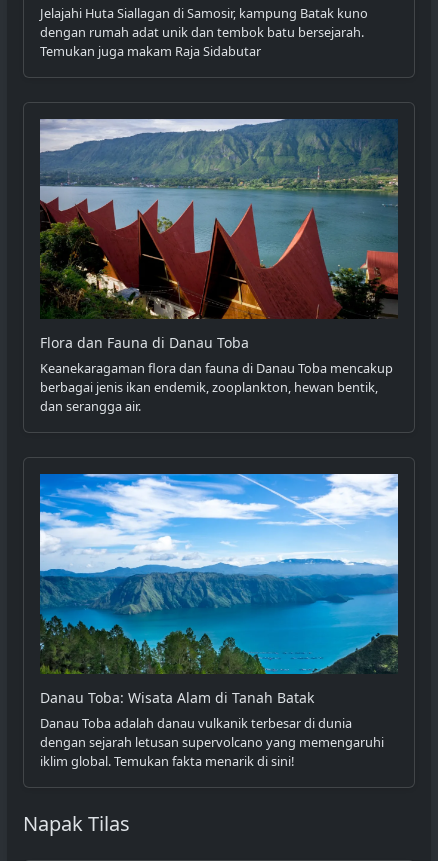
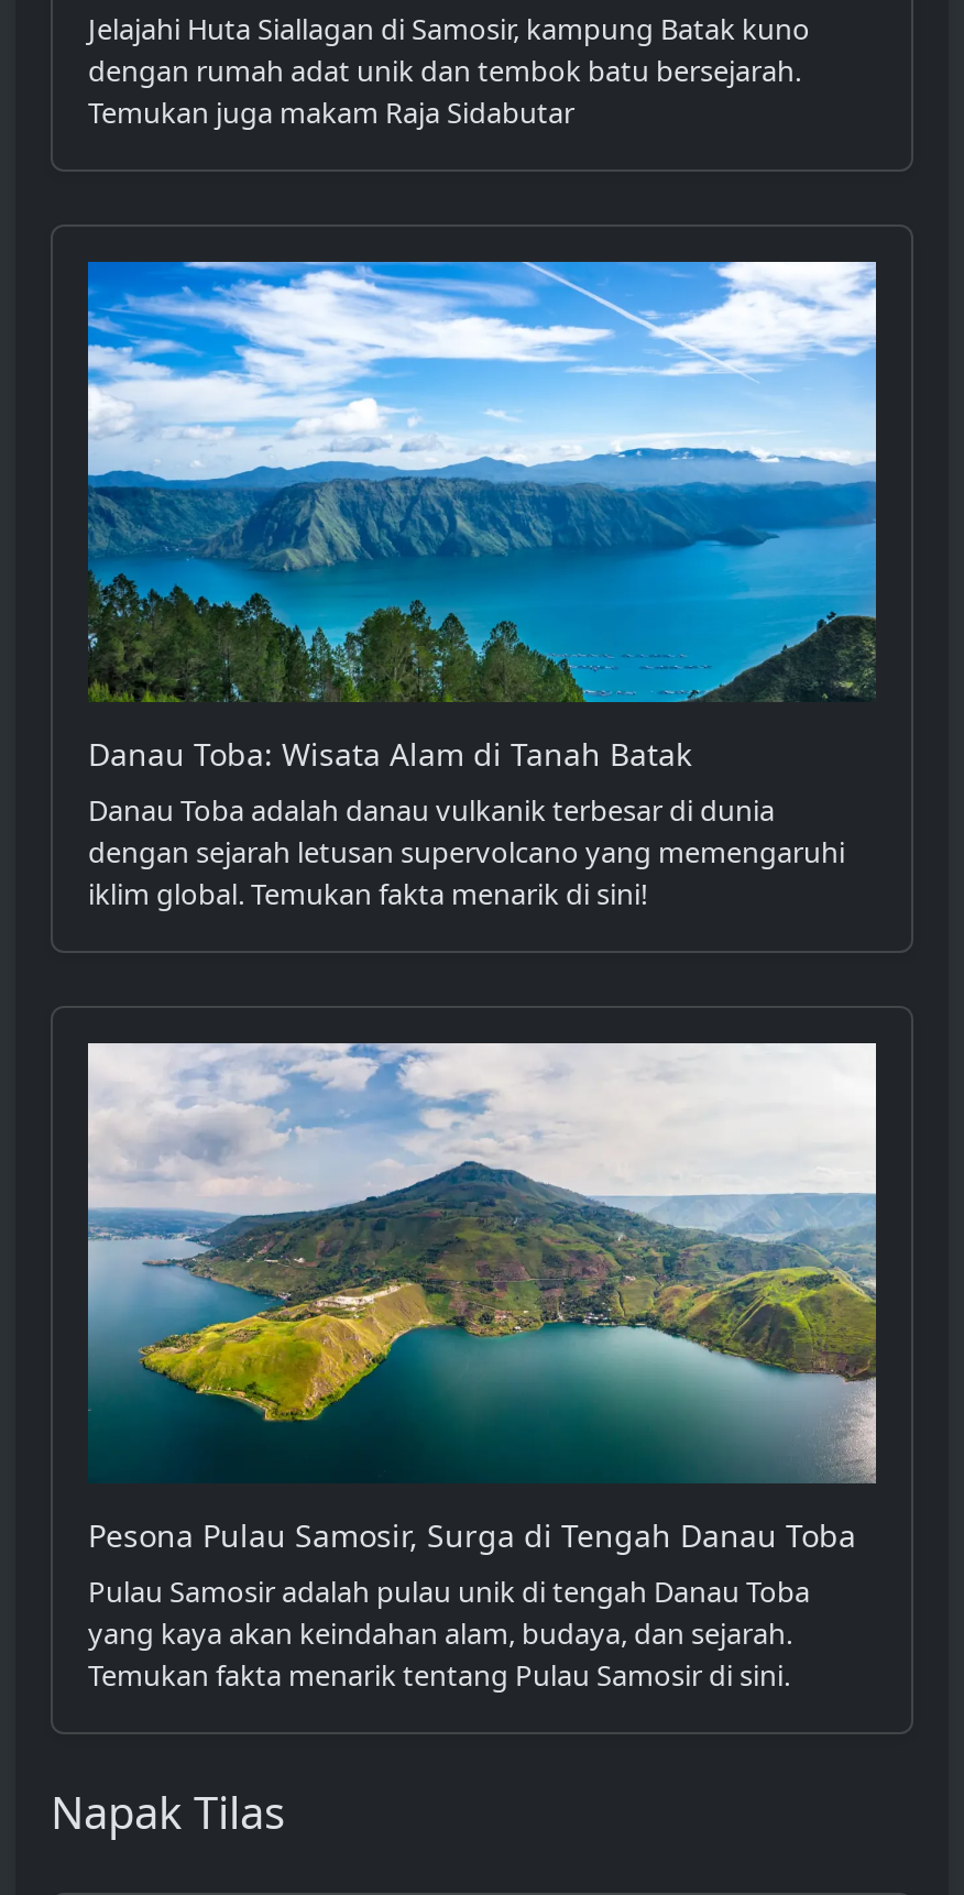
[39,118,399,415] [image] | Flora dan Fauna di Danau Toba | Keanekaragaman flora dan fauna di Danau Toba mencakup | berbagai jenis ikan endemik, zooplankton, hewan bentik, | dan serangga air. -> none
moved [38,473,400,770] -> [84,260,880,913]: [image] | Danau Toba: Wisata Alam di Tanah Batak | Danau Toba adalah danau vulkanik terbesar di dunia | dengan sejarah letusan supervolcano yang memengaruhi | iklim global. Temukan fakta menarik di sini!
none -> [86,1041,878,1694] [image] | Pesona Pulau Samosir, Surga di Tengah Danau Toba | Pulau Samosir adalah pulau unik di tengah Danau Toba | yang kaya akan keindahan alam, budaya, dan sejarah. | Temukan fakta menarik tentang Pulau Samosir di sini.

